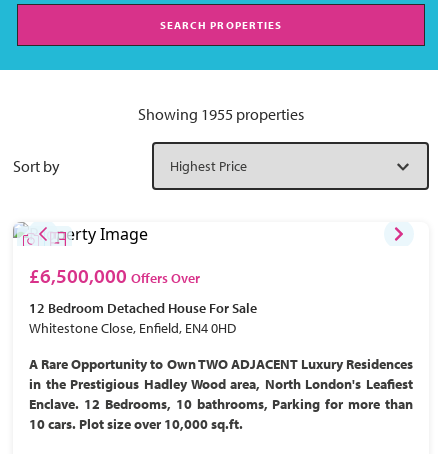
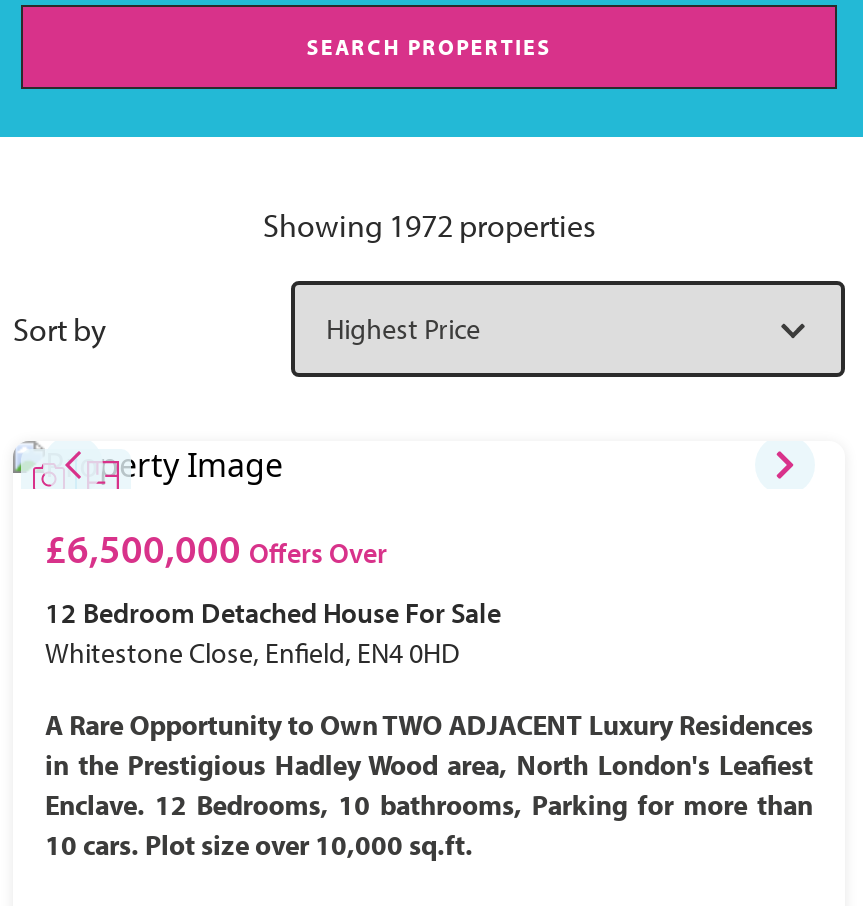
[138,104,304,124] Showing 1955 properties -> [263,205,595,245] Showing 1972 properties

